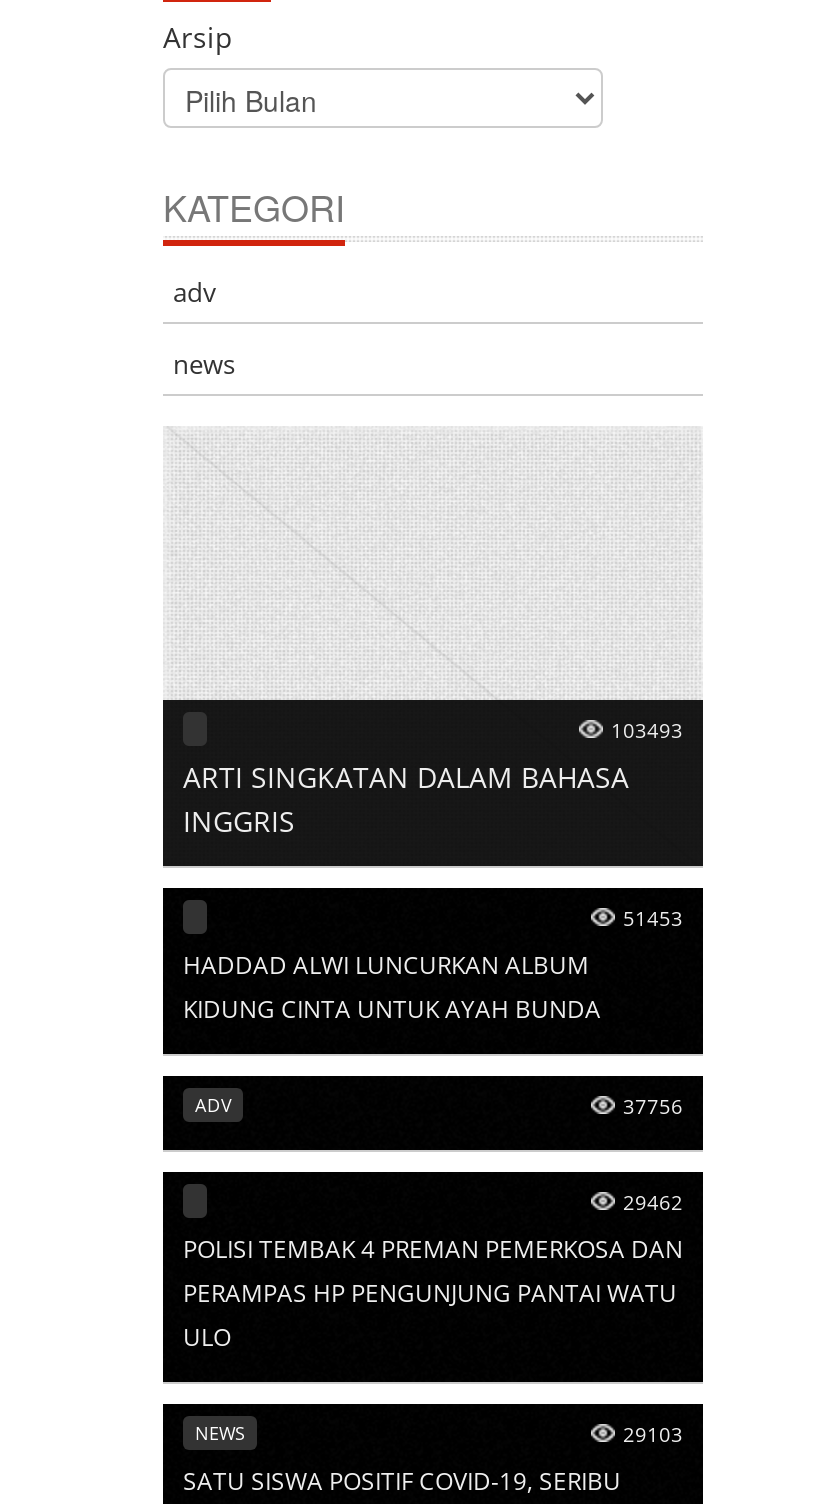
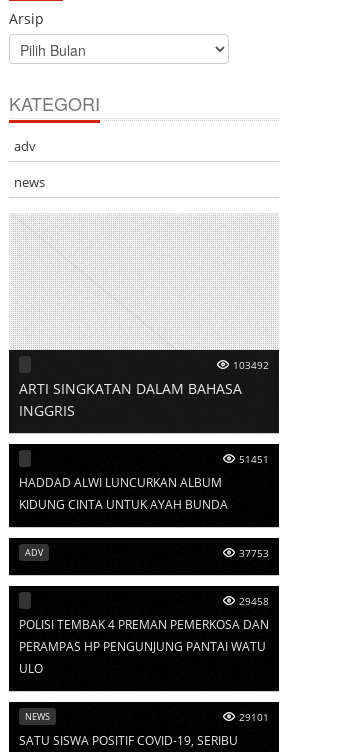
[611,716,683,744] 103493 -> [233,358,269,372] 103492
[623,904,683,932] 51453 -> [239,452,269,466] 51451
[623,1092,683,1120] 37756 -> [239,546,269,560] 37753
[623,1188,683,1216] 29462 -> [239,594,269,608] 29458
[623,1420,683,1448] 29103 -> [239,710,269,724] 29101

